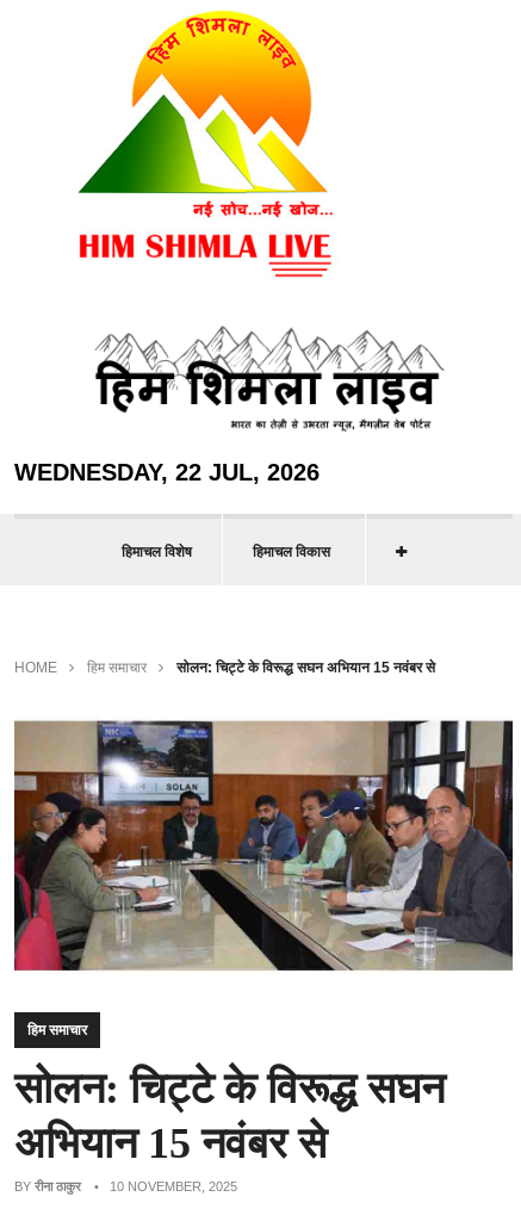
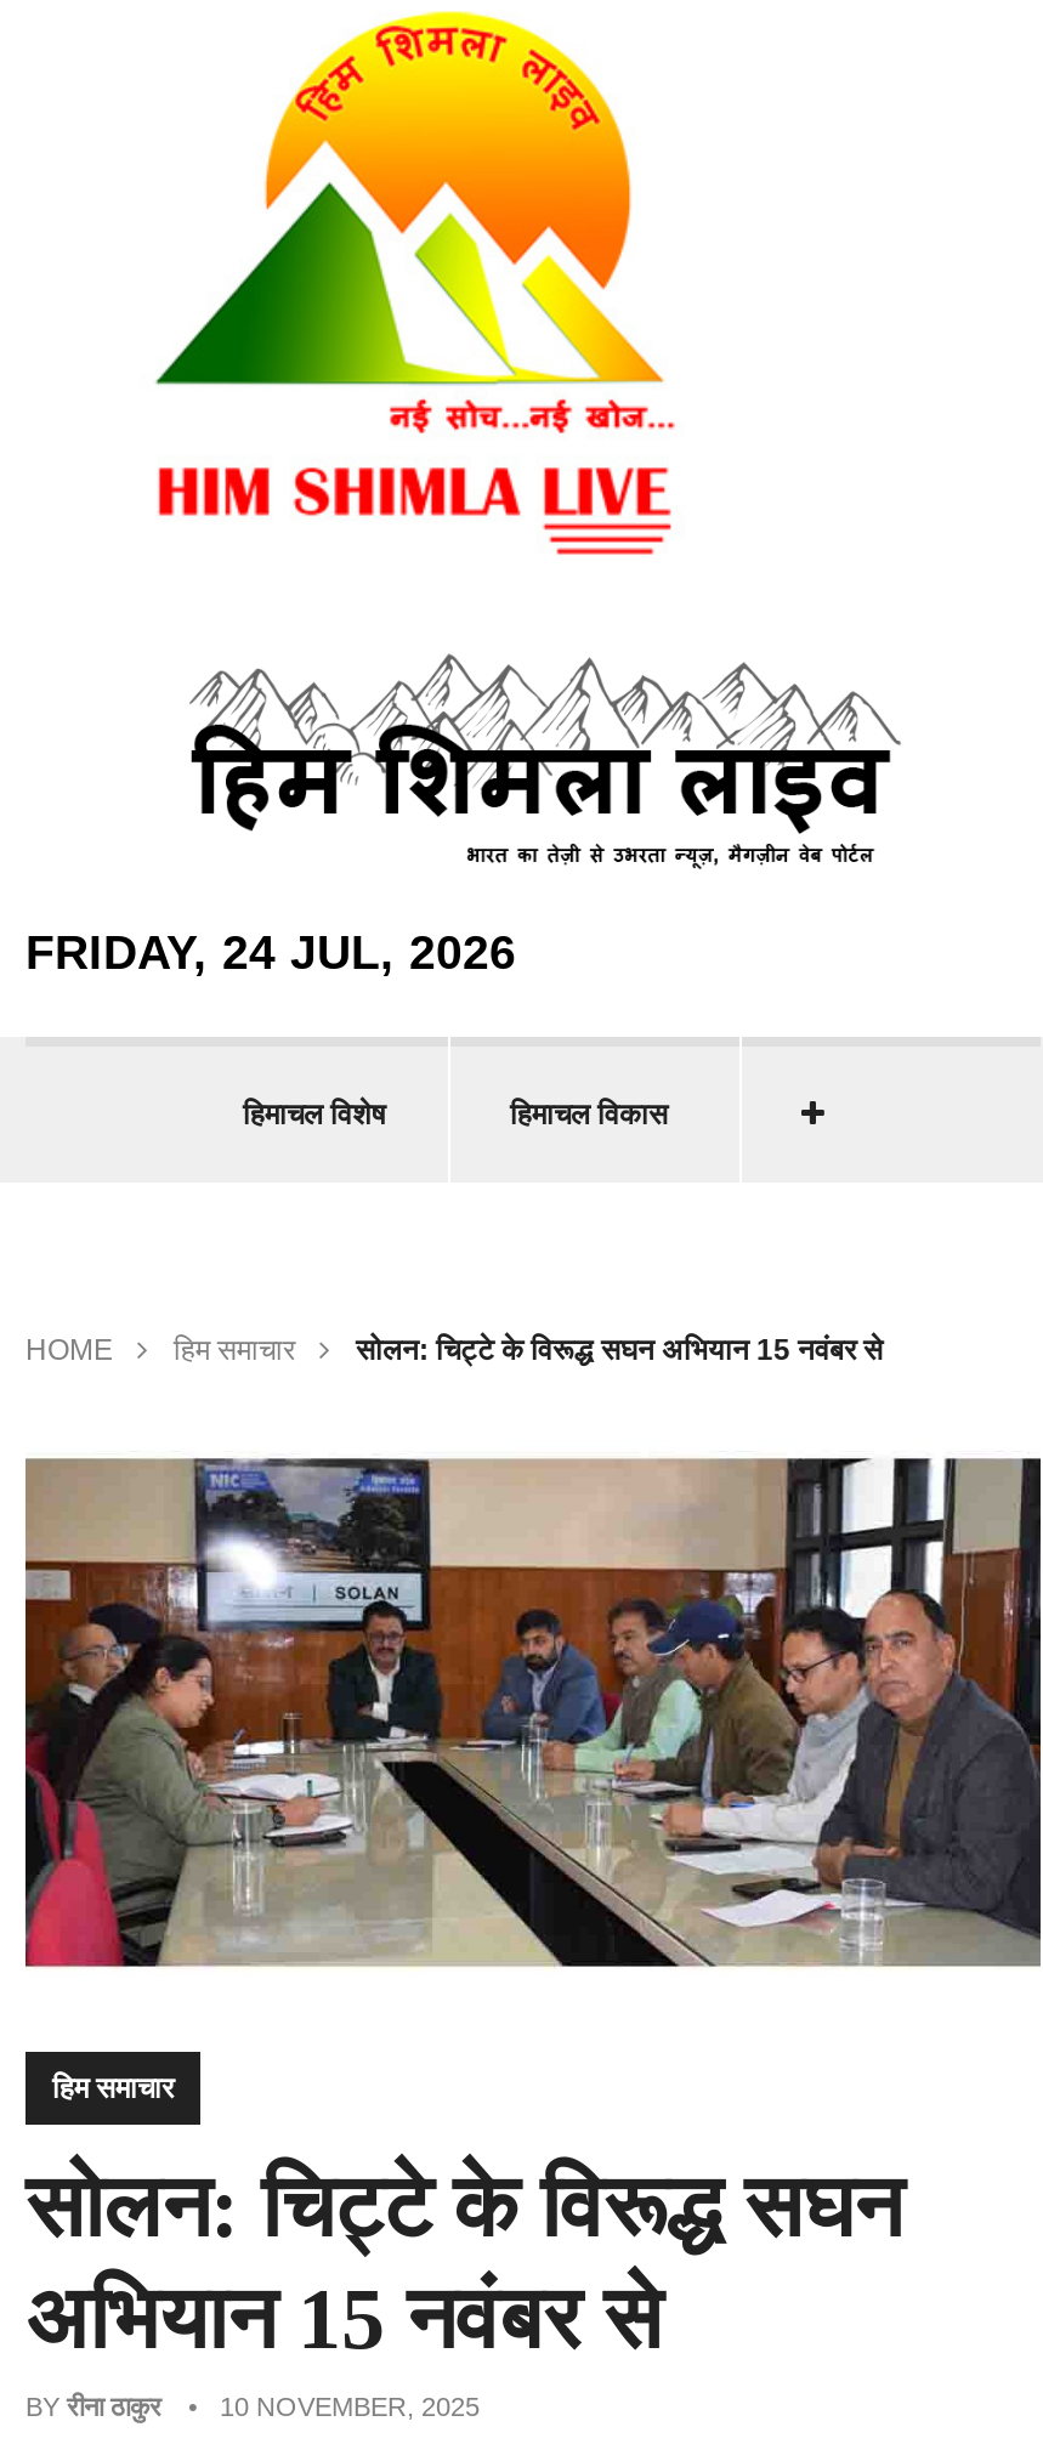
[14,459,320,485] WEDNESDAY, 22 JUL, 2026 -> [25,925,516,979] FRIDAY, 24 JUL, 2026

